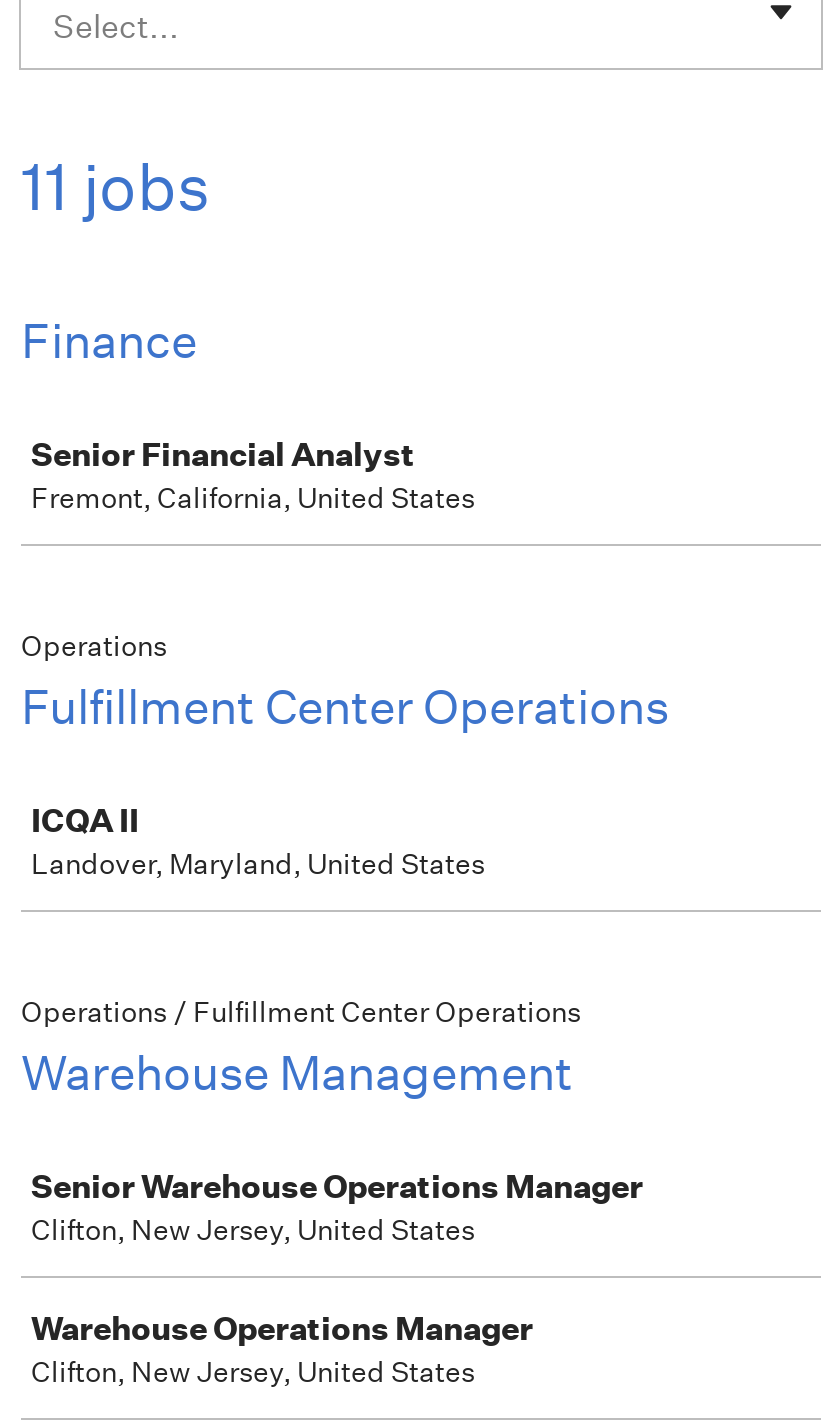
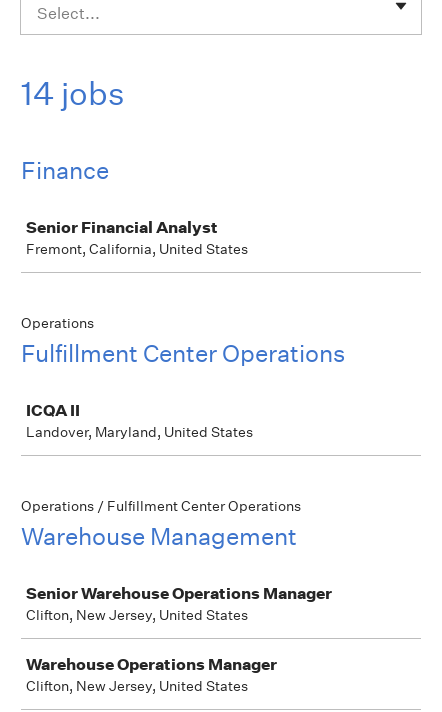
[21,148,211,226] 11 jobs -> [21,74,125,113] 14 jobs

